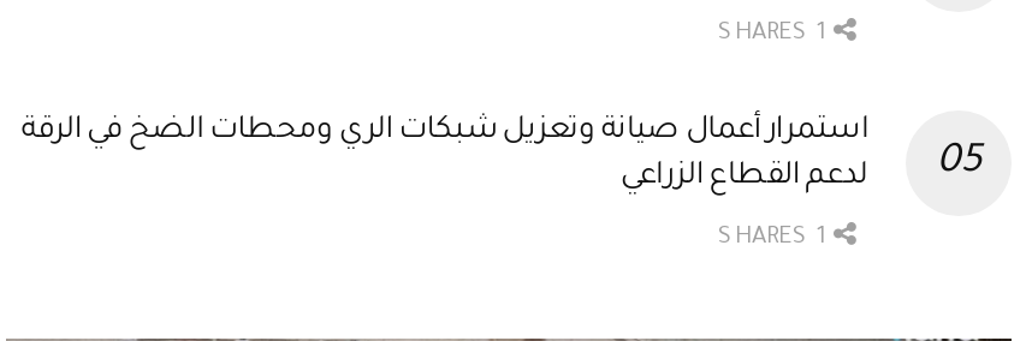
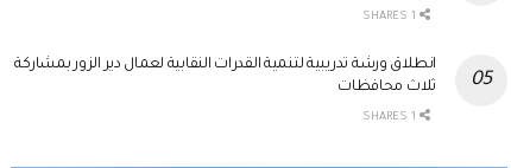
[21,115,867,194] استمرار أعمال صيانة وتعزيل شبكات الري ومحطات الضخ في الرقة | لدعم القطاع الزراعي -> [15,57,436,96] انطلاق ورشة تدريبية لتنمية القدرات النقابية لعمال دير الزور بمشاركة | ثلاث محافظات

